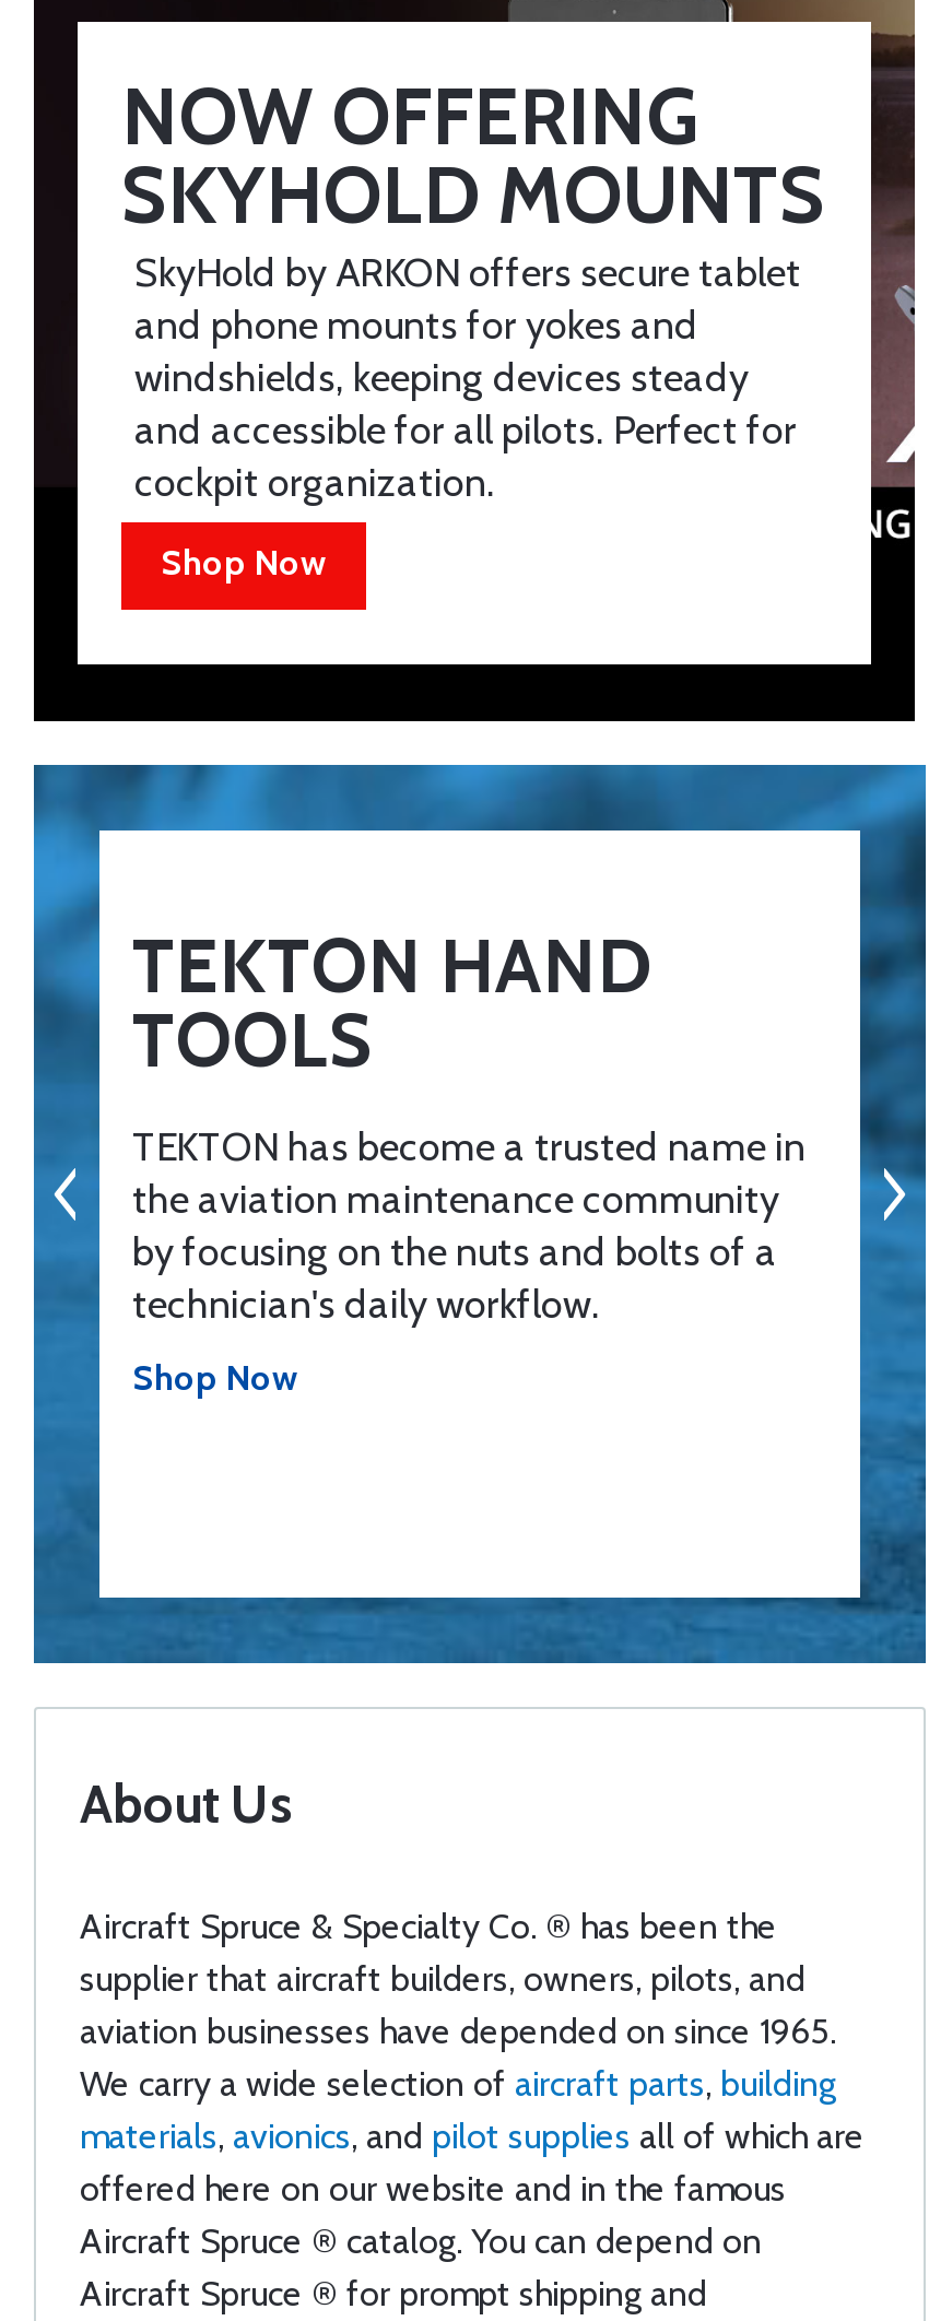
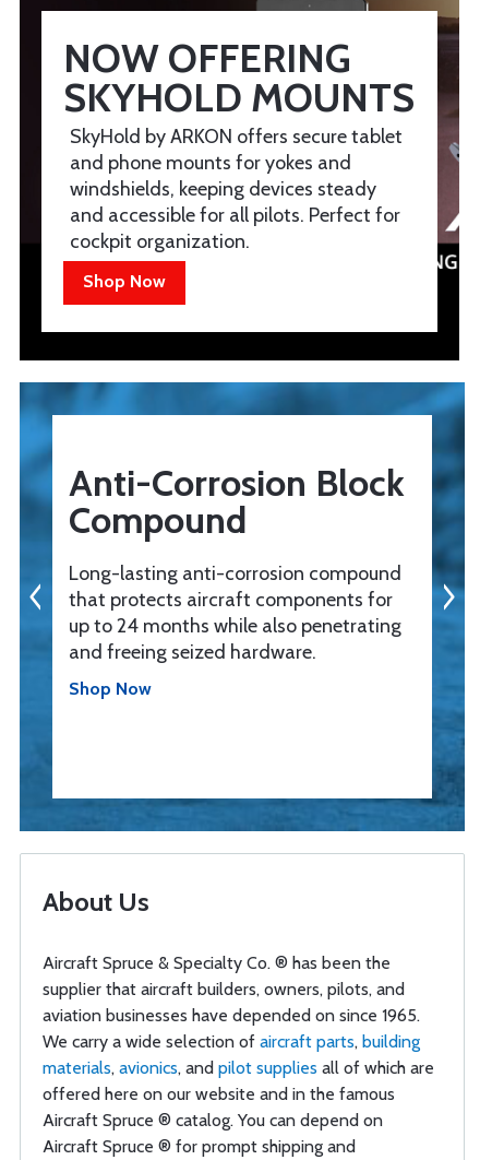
[132,920,805,1329] TEKTON HAND | TOOLS | TEKTON has become a trusted name in | the aviation maintenance community | by focusing on the nuts and bolts of a | technician's daily workflow. -> [69,460,405,664] Anti-Corrosion Block | Compound | Long-lasting anti-corrosion compound | that protects aircraft components for | up to 24 months while also penetrating | and freeing seized hardware.

